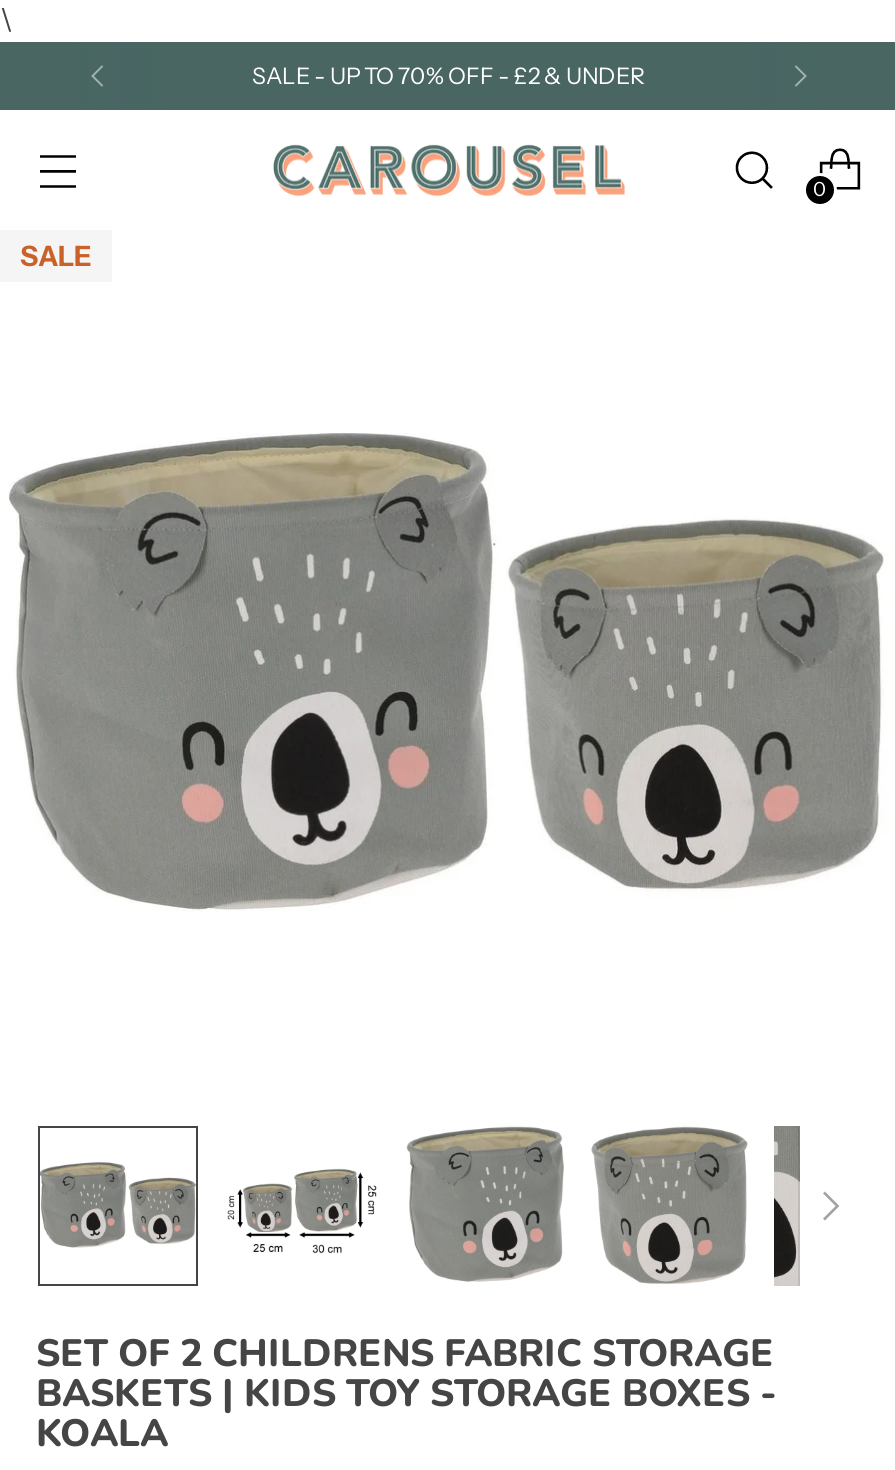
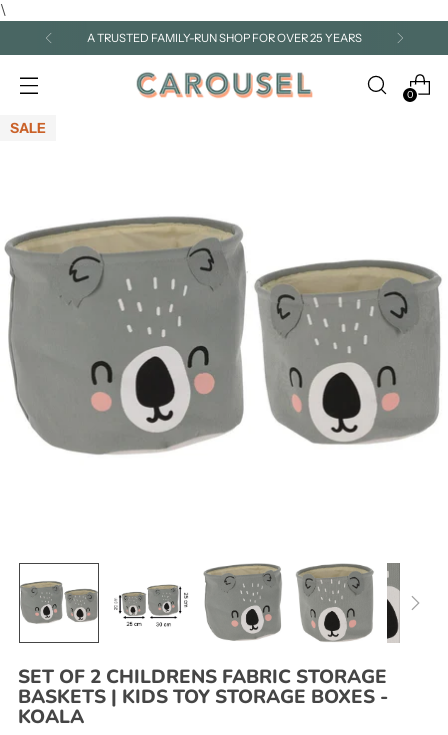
[252,61,644,89] SALE - UP TO 70% OFF - £2 & UNDER -> [86,30,361,44] A TRUSTED FAMILY-RUN SHOP FOR OVER 25 YEARS

